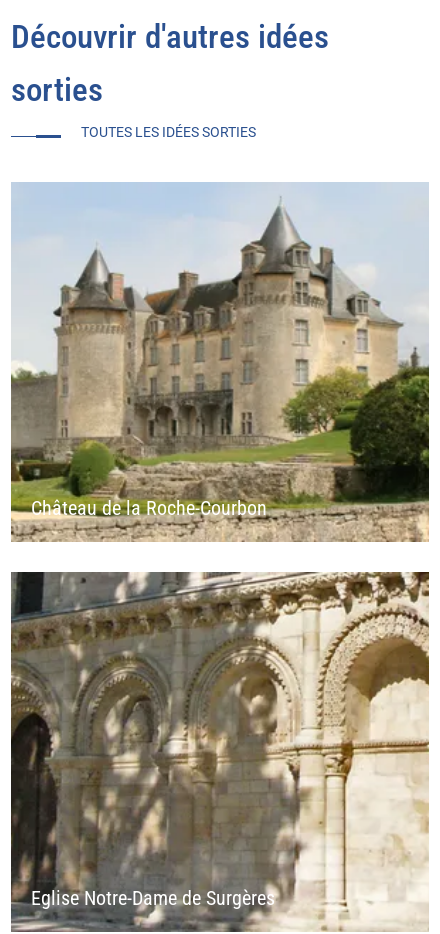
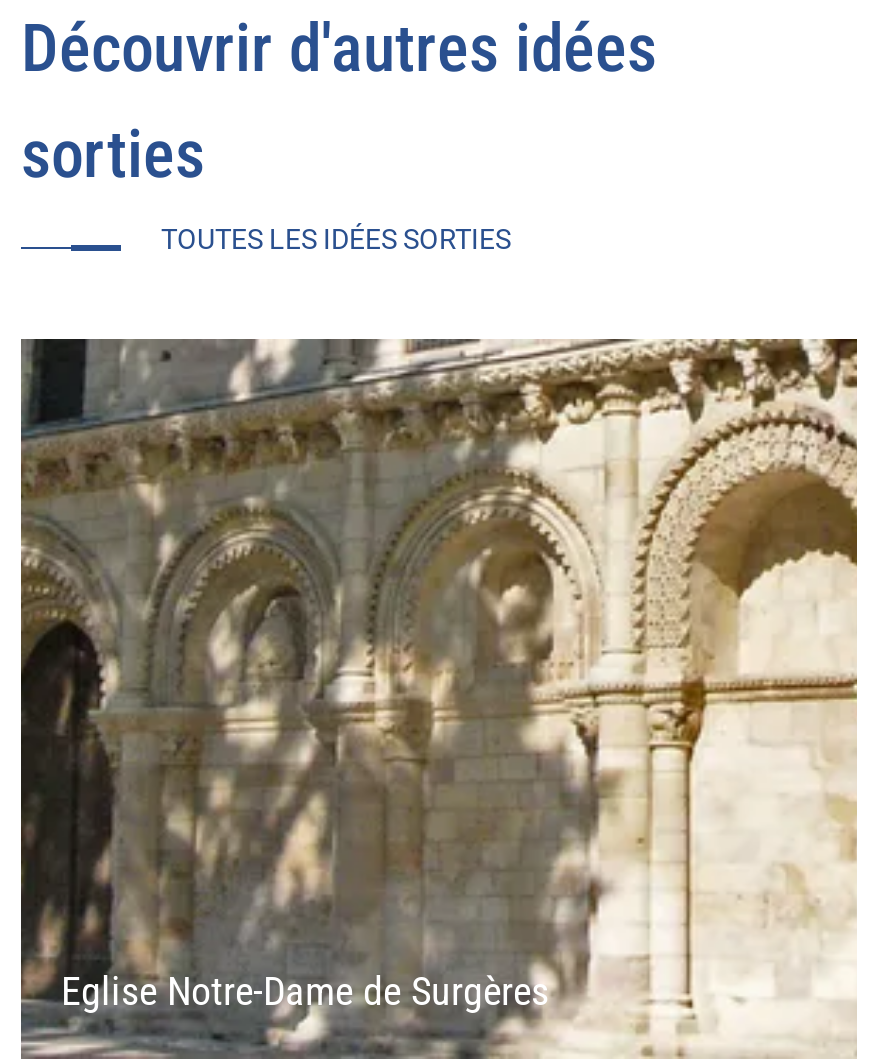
[10,182,430,542] [image] | Château de la Roche-Courbon -> none

